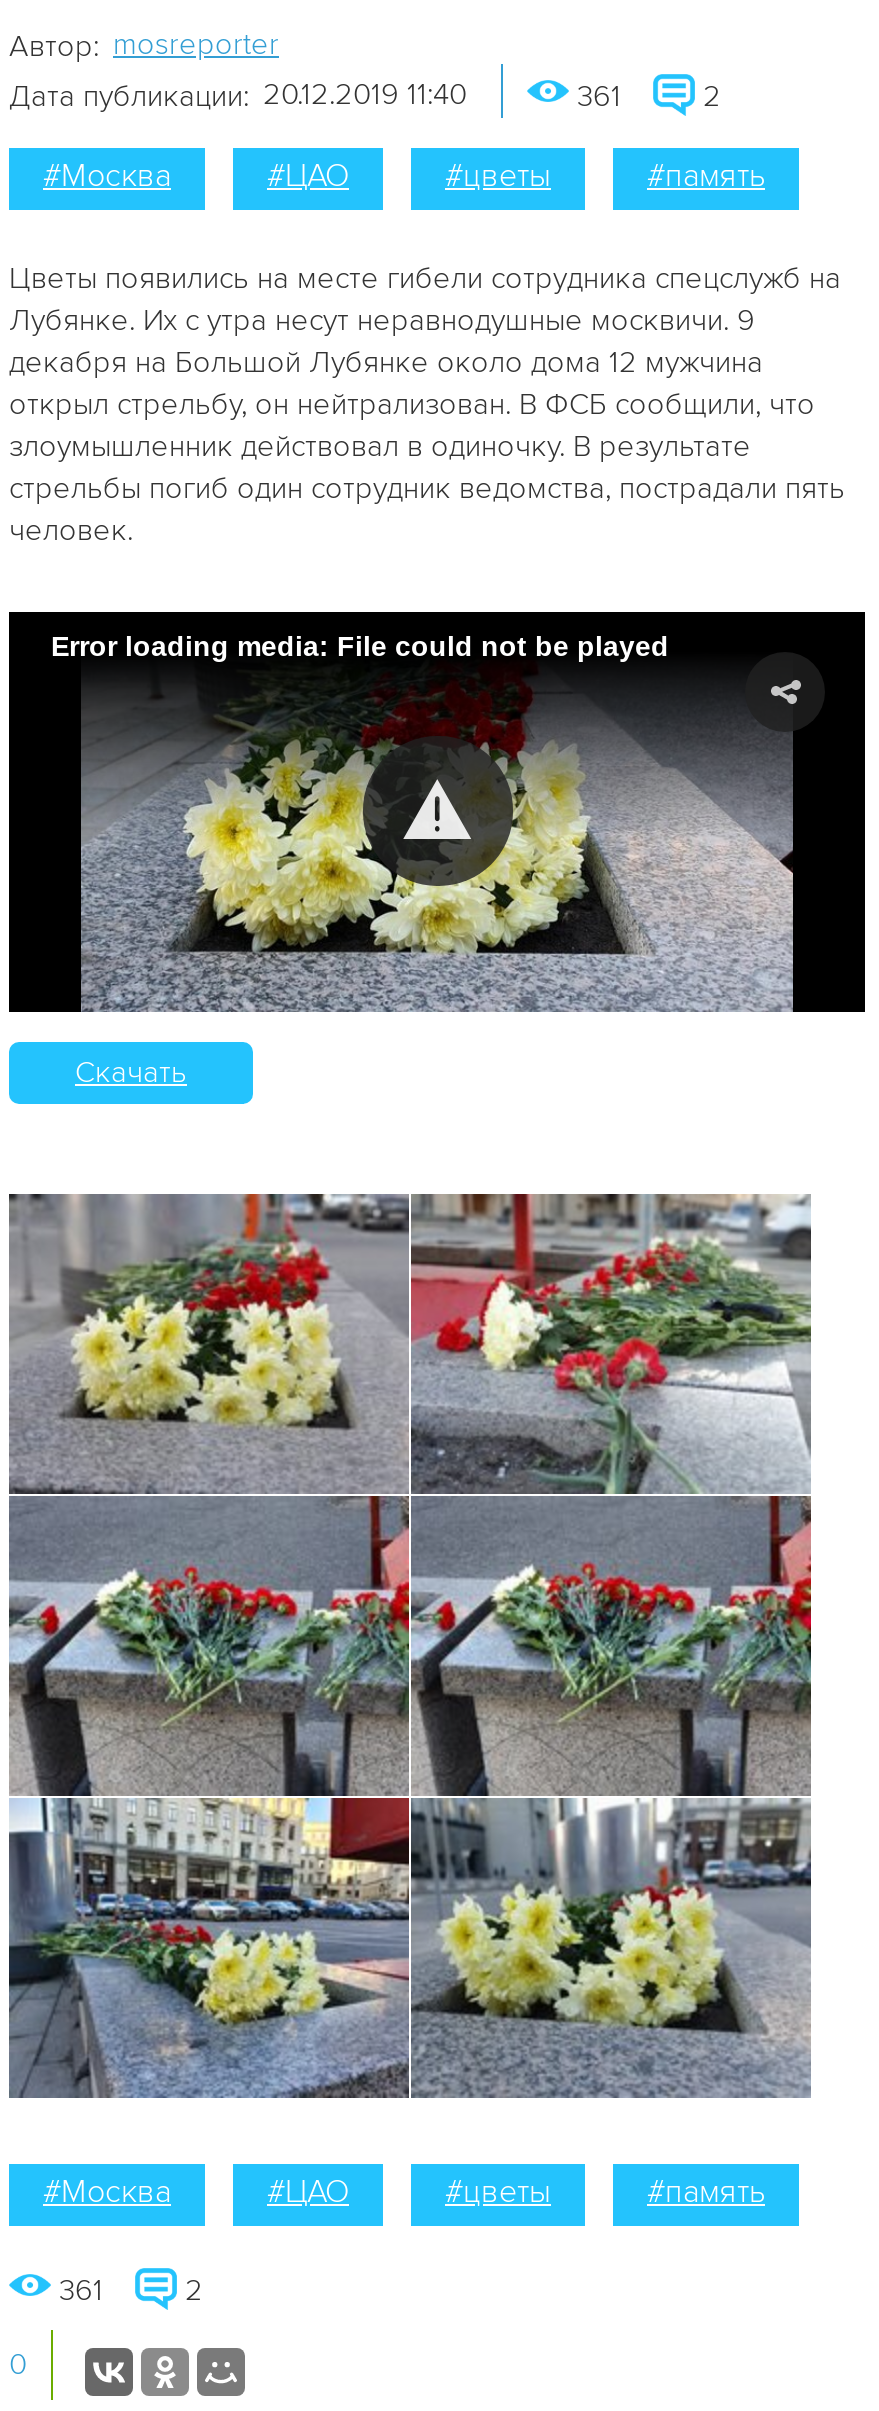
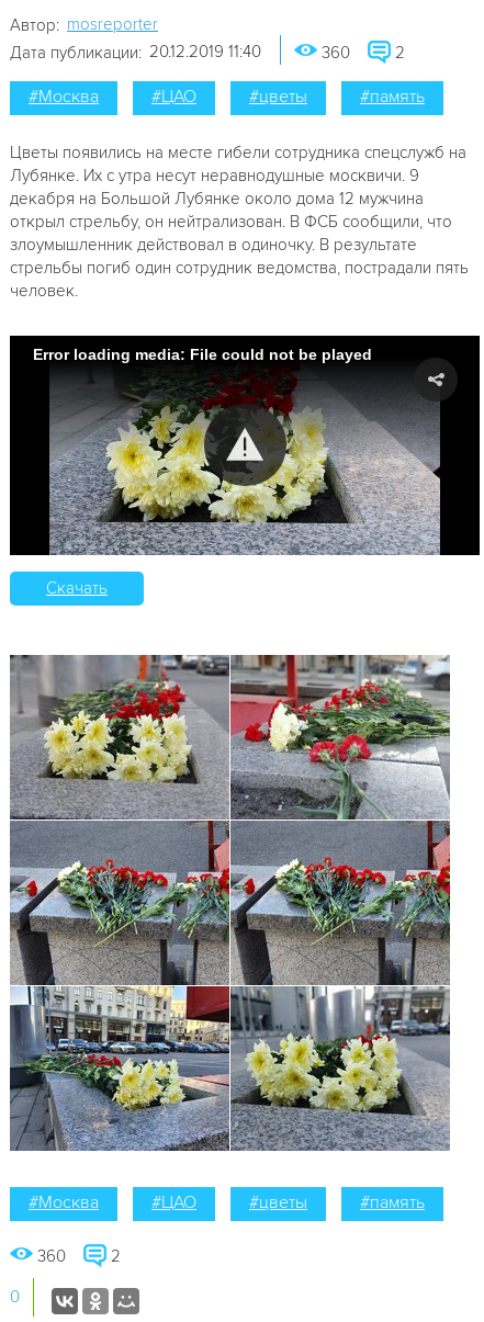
[577,77,621,113] 361 -> [322,42,350,62] 360
[59,2271,103,2307] 361 -> [37,1246,66,1266] 360

